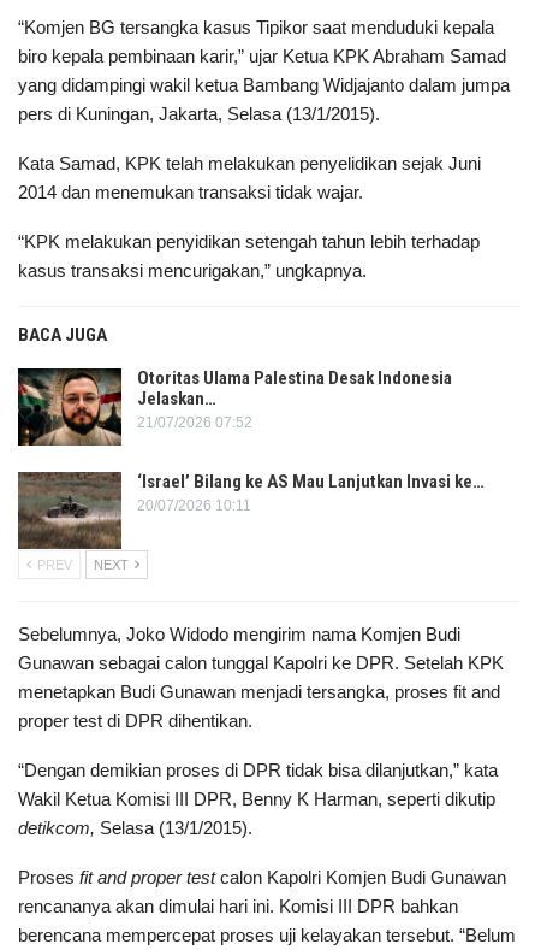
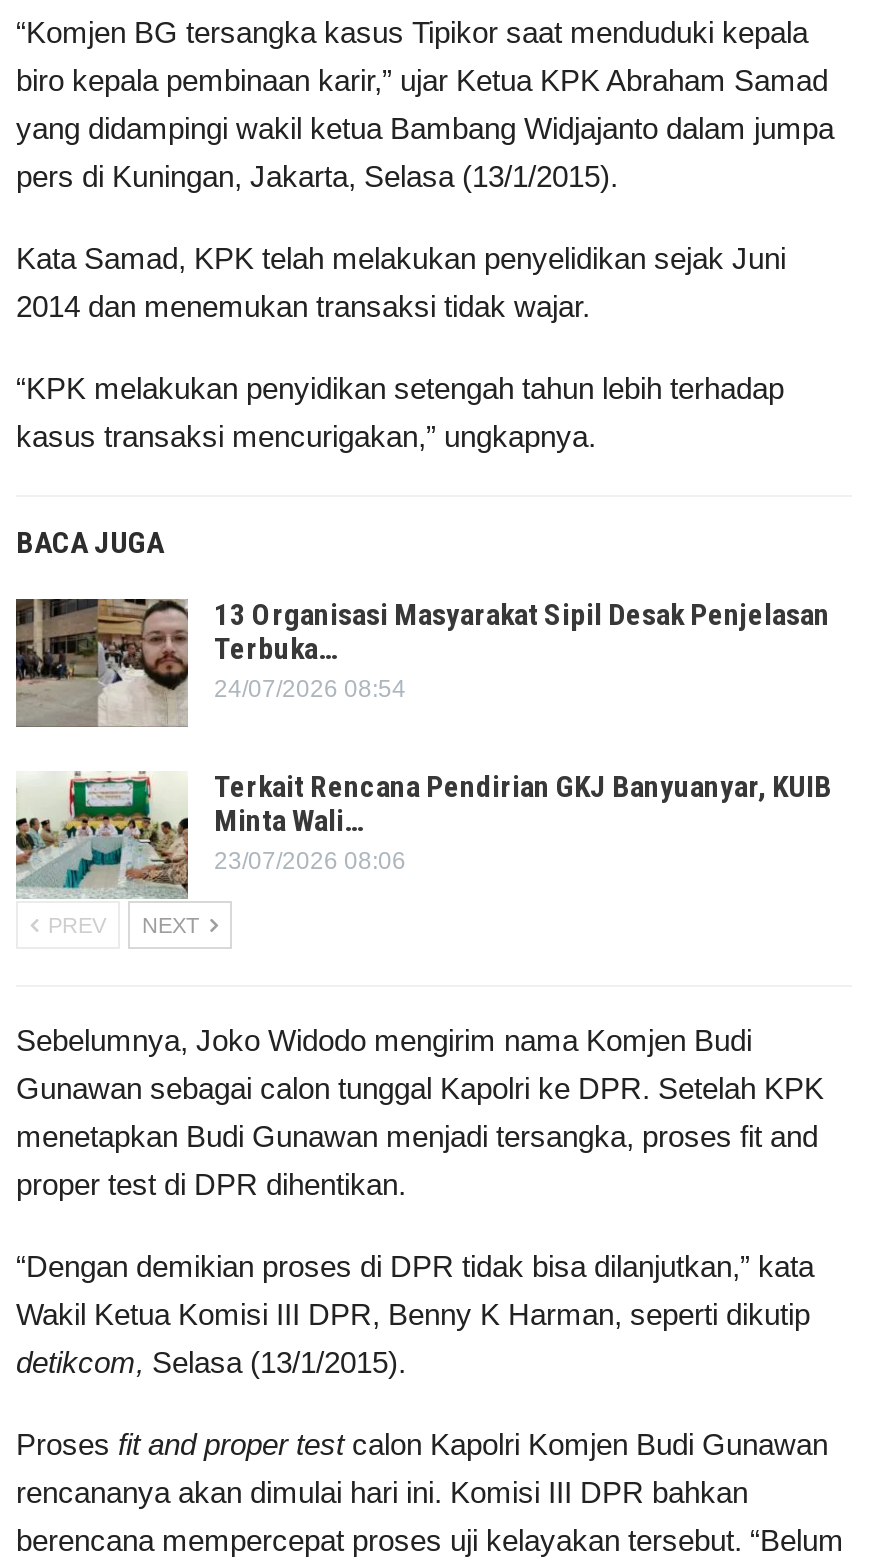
[18,367,452,447] [image] | Otoritas Ulama Palestina Desak Indonesia | Jelaskan… | 21/07/2026 07:52 -> [14,597,830,729] [image] | 13 Organisasi Masyarakat Sipil Desak Penjelasan | Terbuka… | 24/07/2026 08:54
[17,471,485,550] [image] | ‘Israel’ Bilang ke AS Mau Lanjutkan Invasi ke… | 20/07/2026 10:11 -> [14,769,832,899] [image] | Terkait Rencana Pendirian GKJ Banyuanyar, KUIB | Minta Wali… | 23/07/2026 08:06

